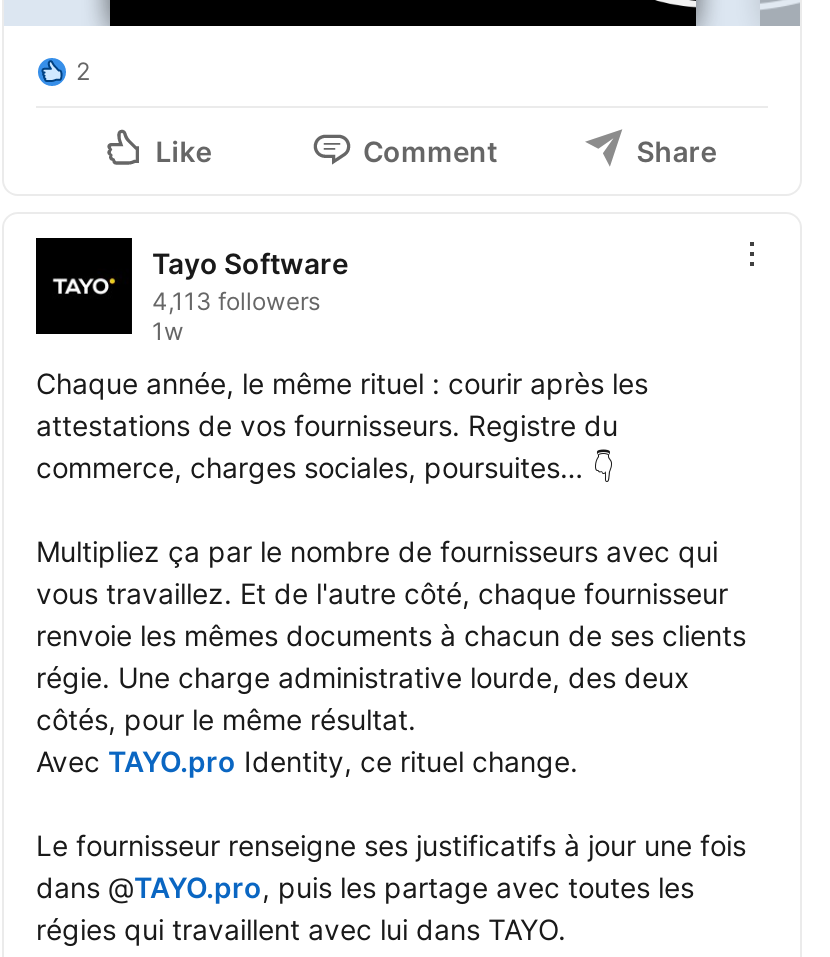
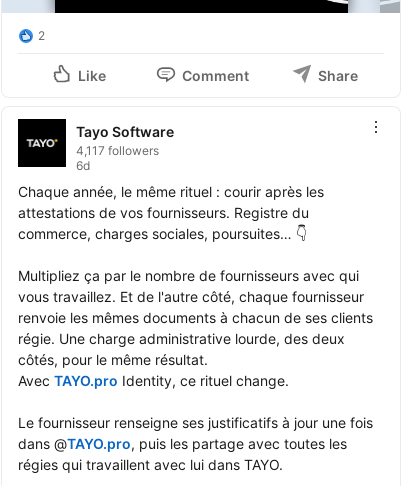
[152,287,320,347] 4,113 followers | 1w -> [76,143,159,173] 4,117 followers | 6d

